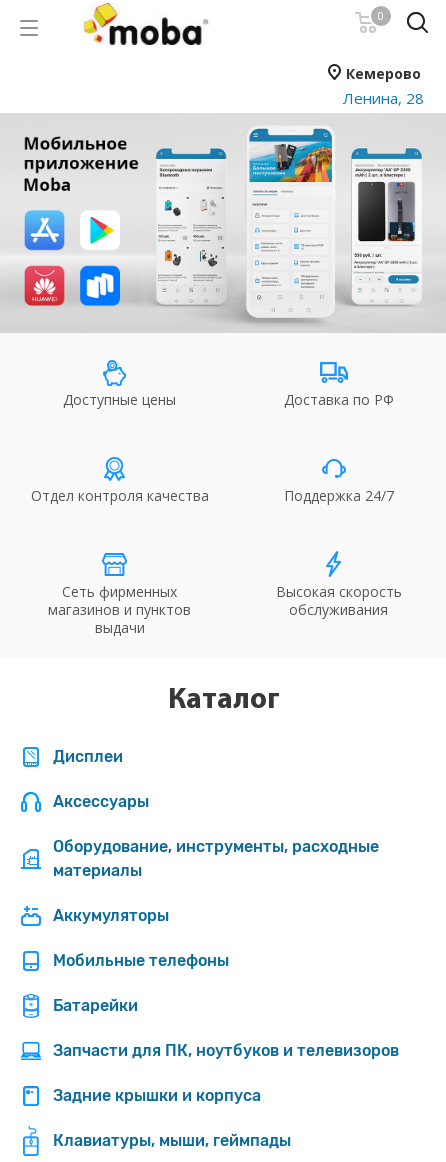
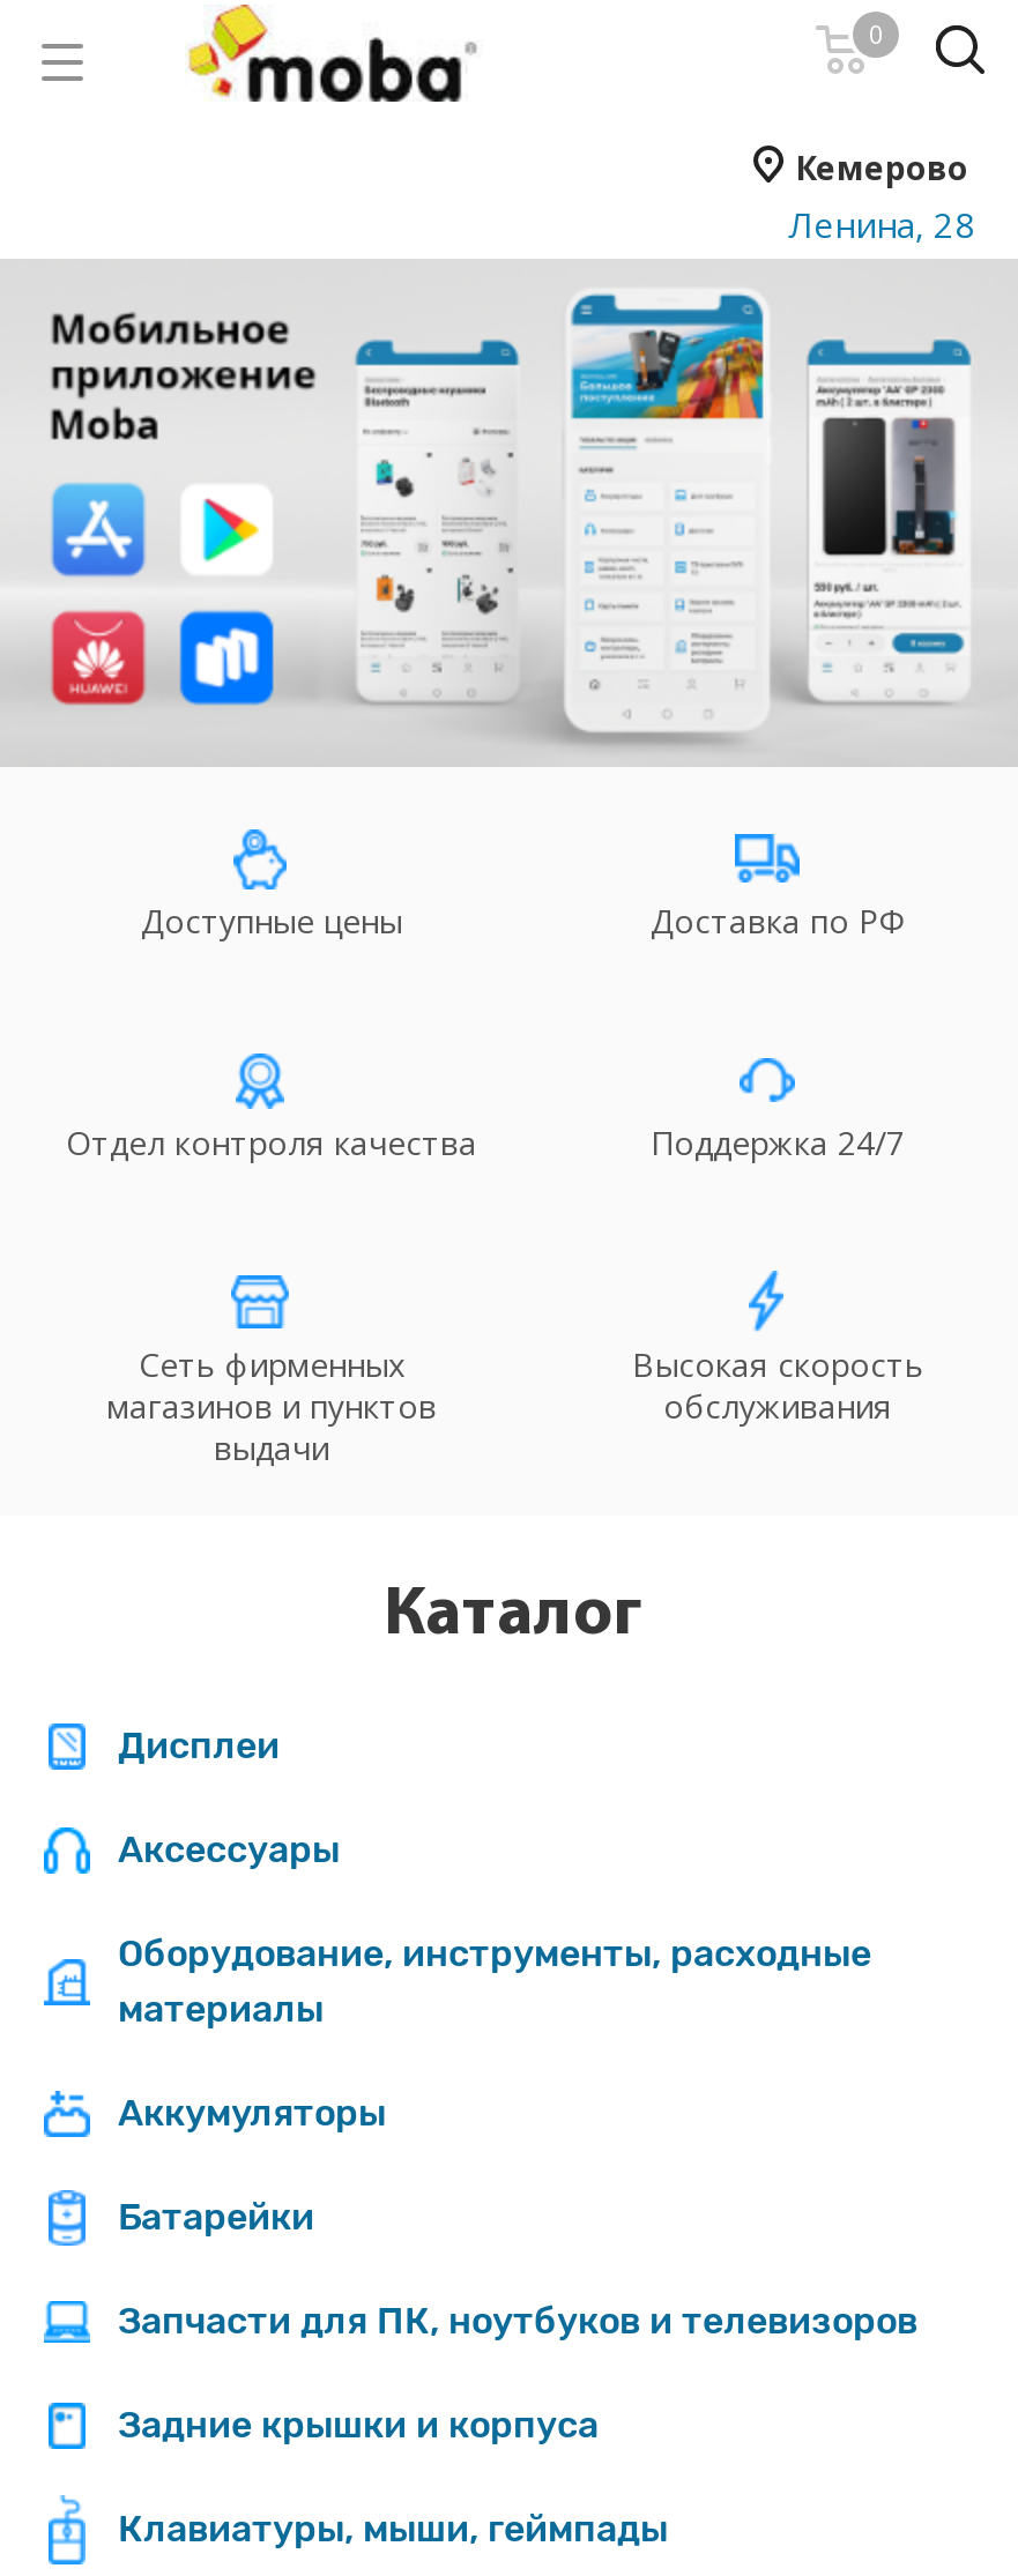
[53,951,229,970] Мобильные телефоны -> none

